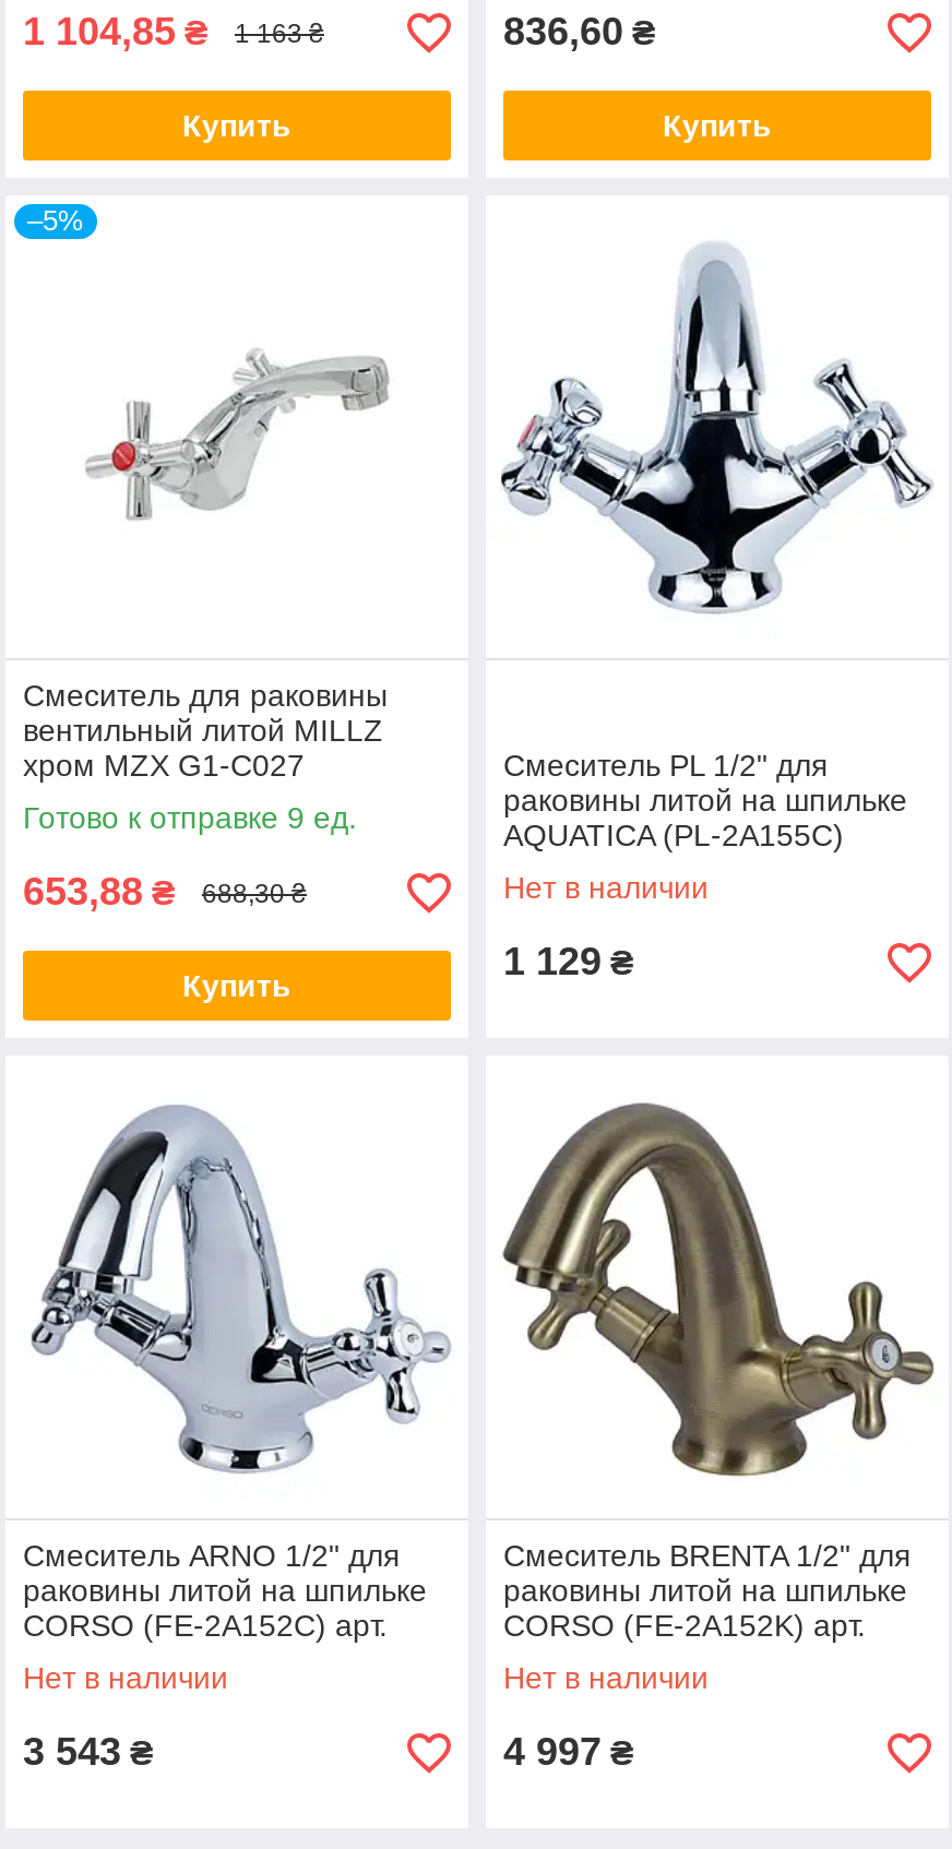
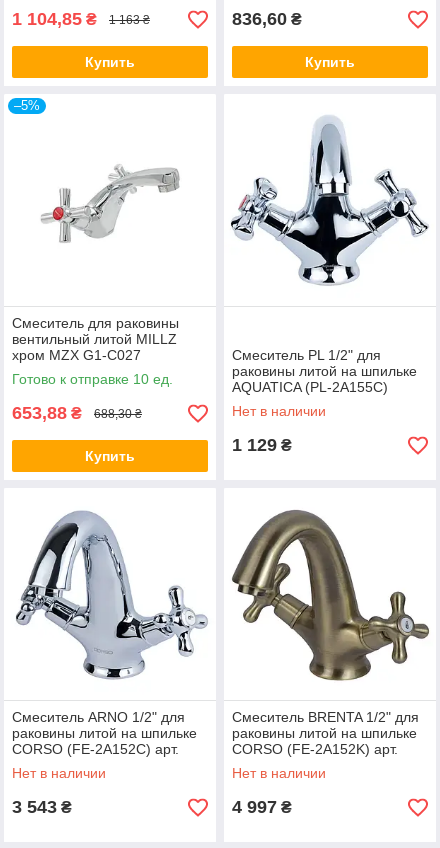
[23,800,357,835] Готово к отправке 9 ед. -> [12,371,173,387] Готово к отправке 10 ед.

